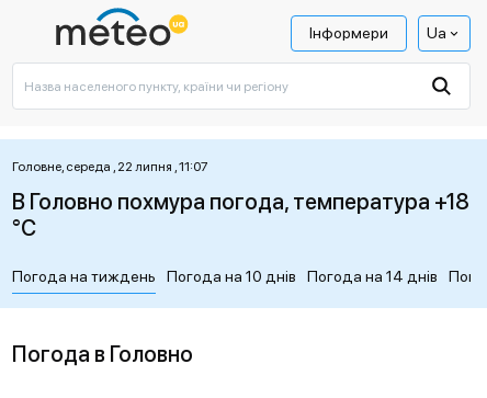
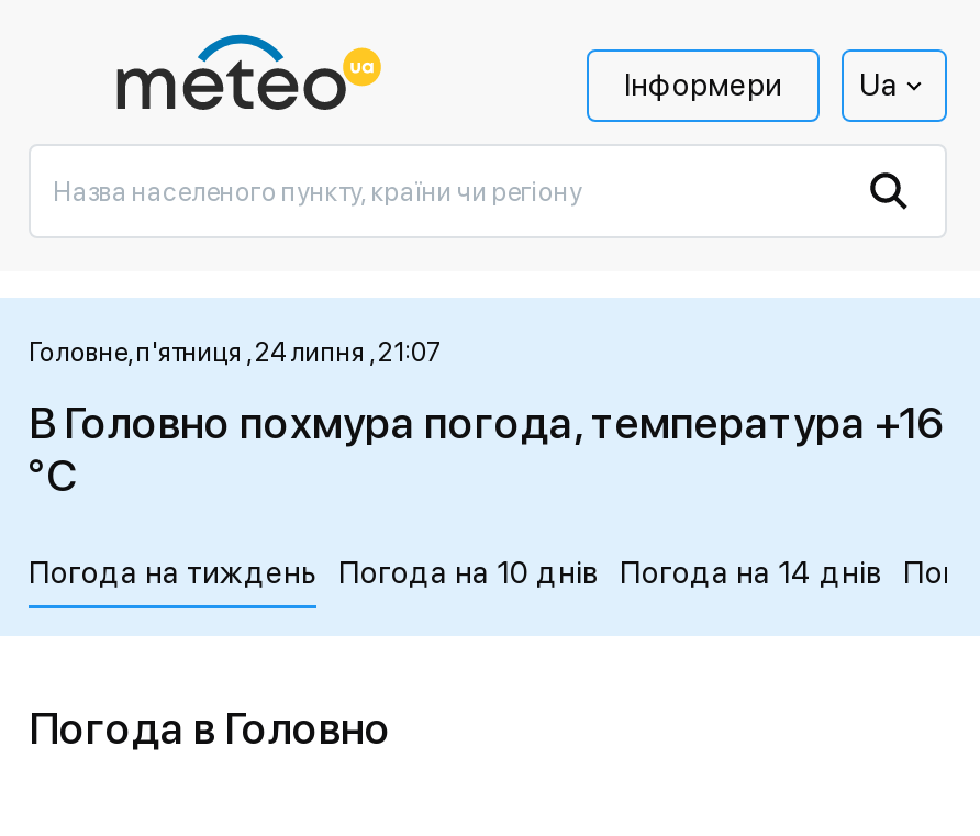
[12,159,208,174] Головне, середа , 22 липня , 11:07 -> [29,337,442,368] Головне, п'ятниця , 24 липня , 21:07
[12,189,469,215] В Головно похмура погода, температура +18 -> [29,397,945,449] В Головно похмура погода, температура +16

